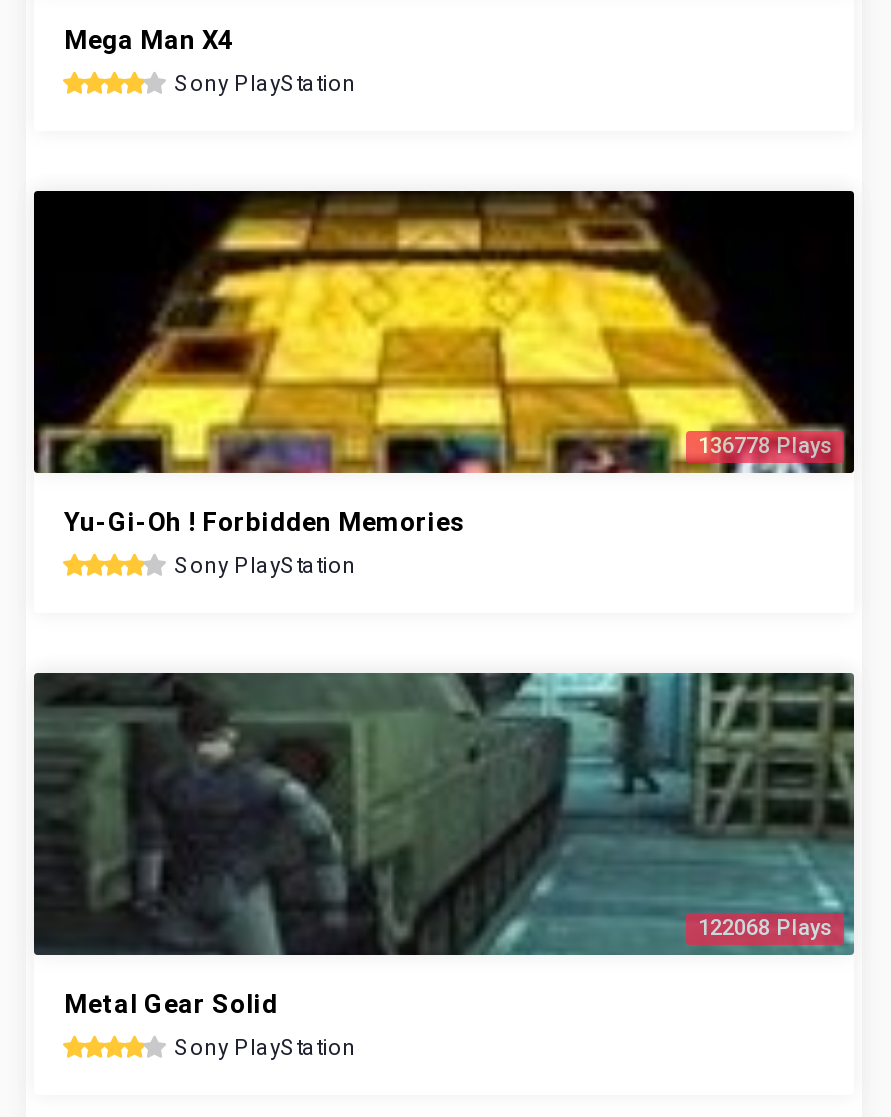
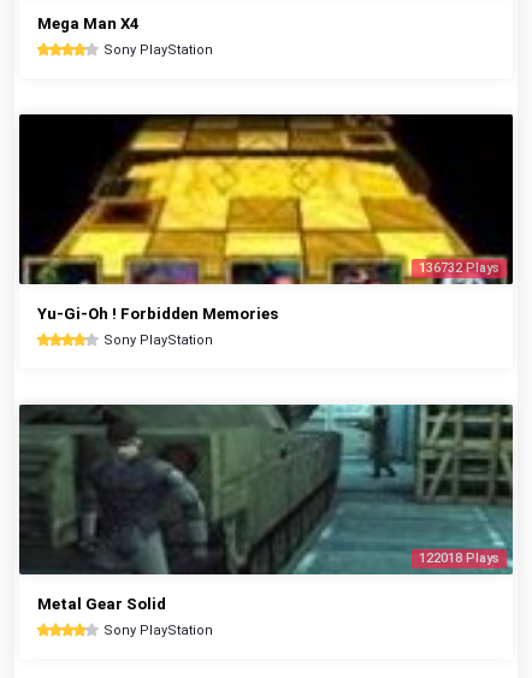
[698,433,832,459] 136778 Plays -> [419,260,500,276] 136732 Plays
[698,915,832,941] 122068 Plays -> [419,550,500,566] 122018 Plays

